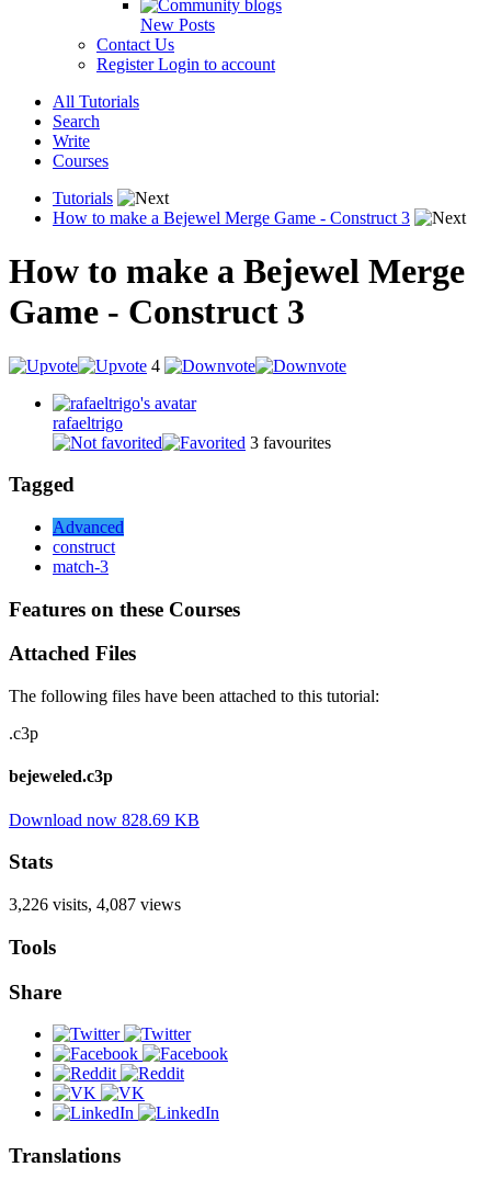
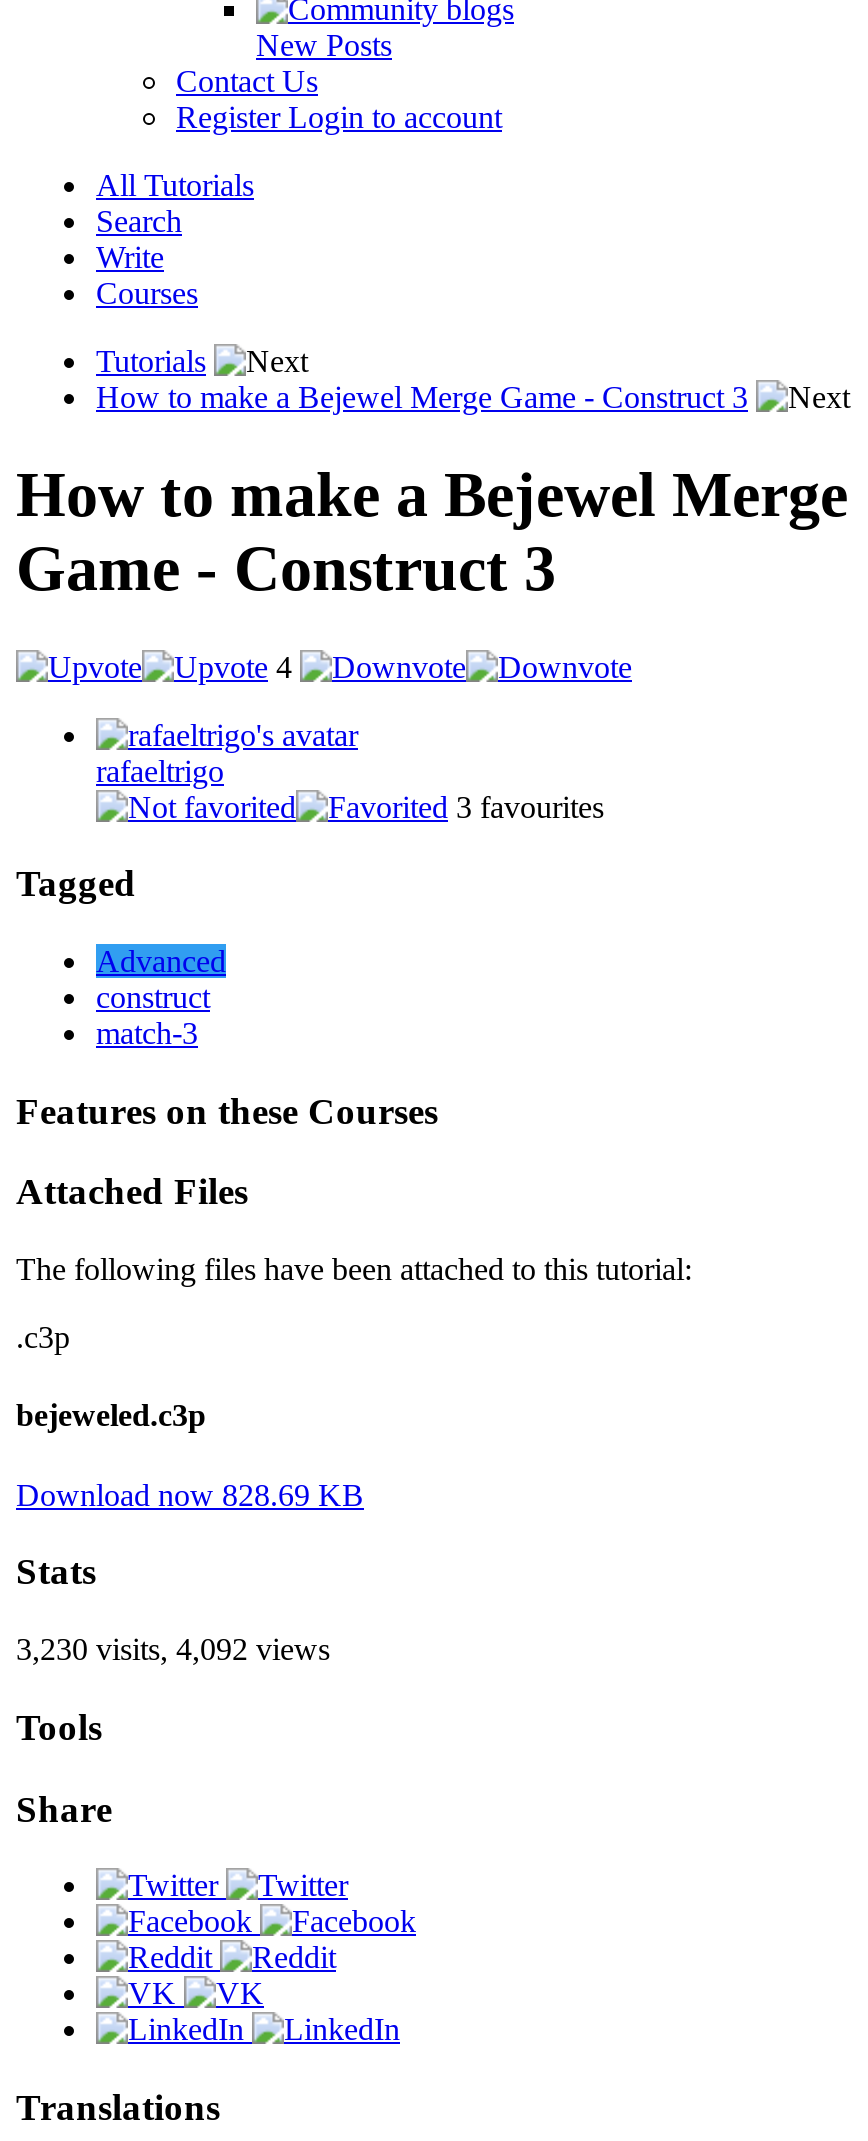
[9,895,181,914] 3,226 visits, 4,087 views -> [16,1632,330,1666] 3,230 visits, 4,092 views

